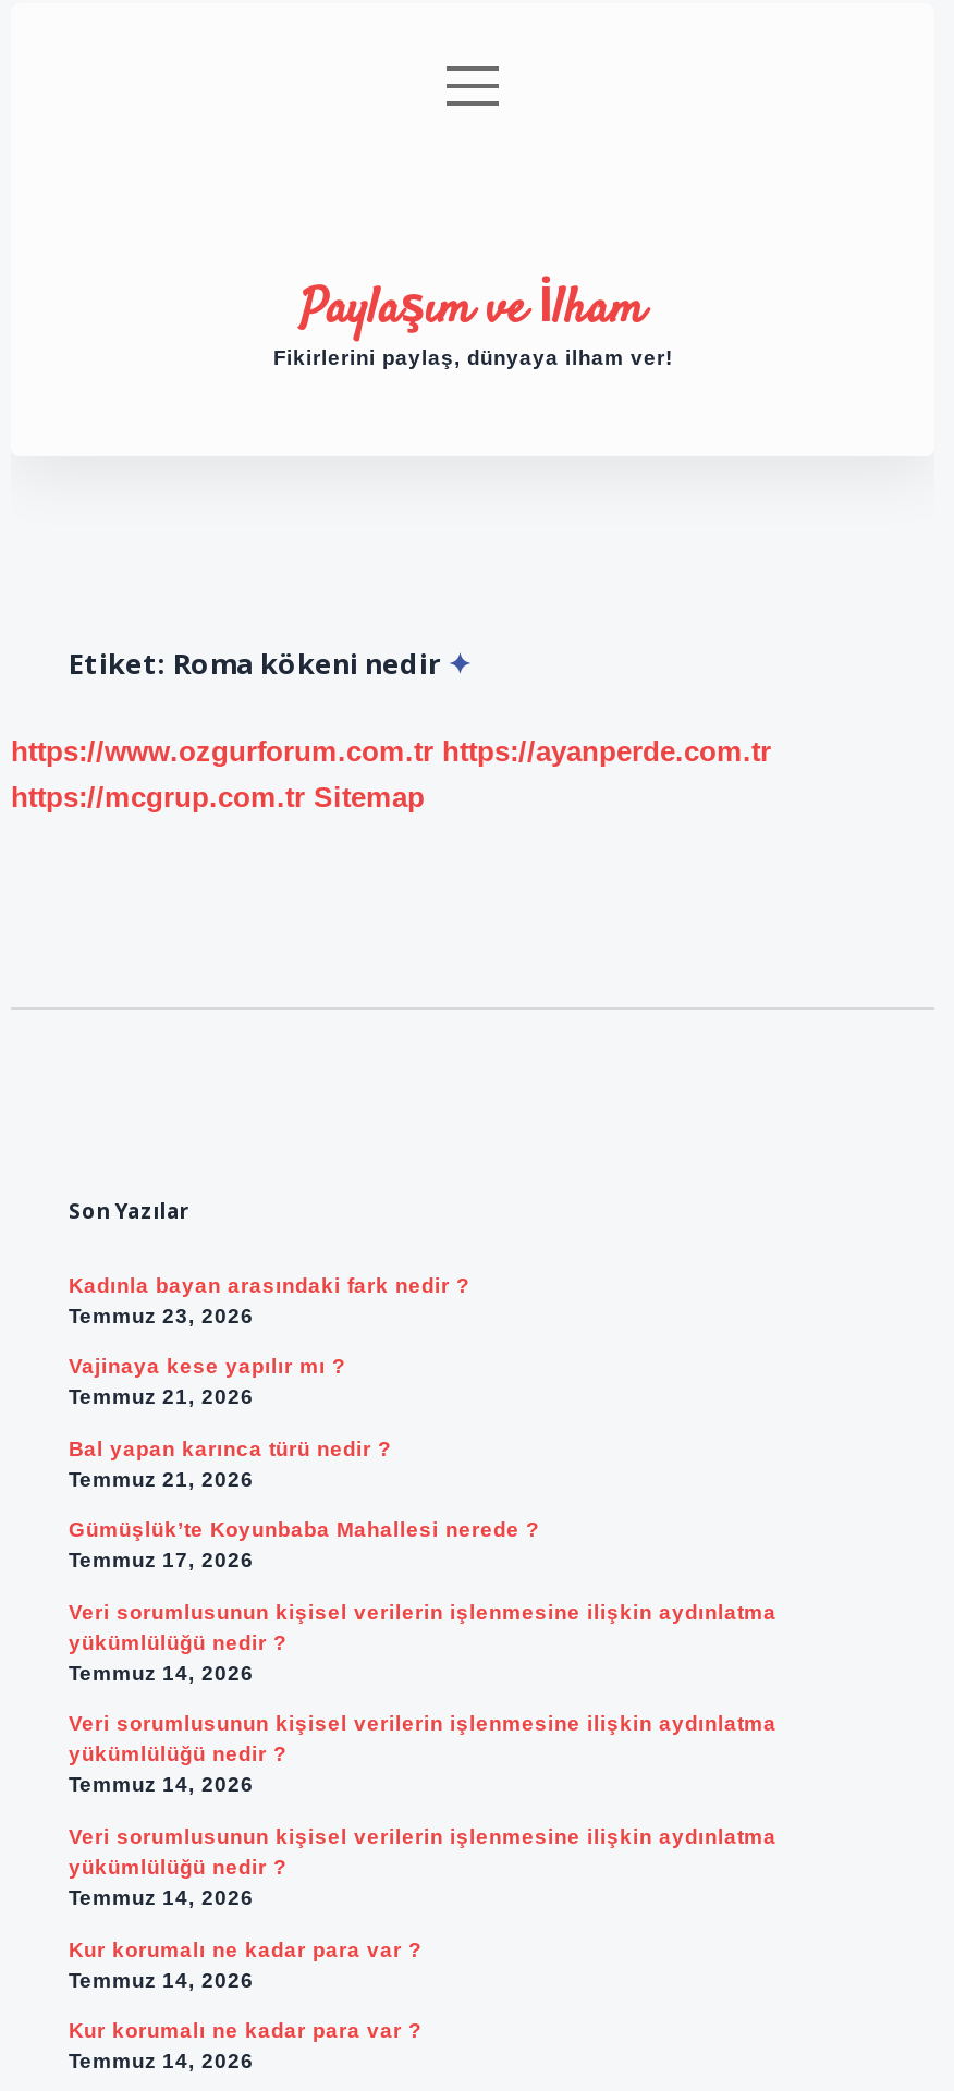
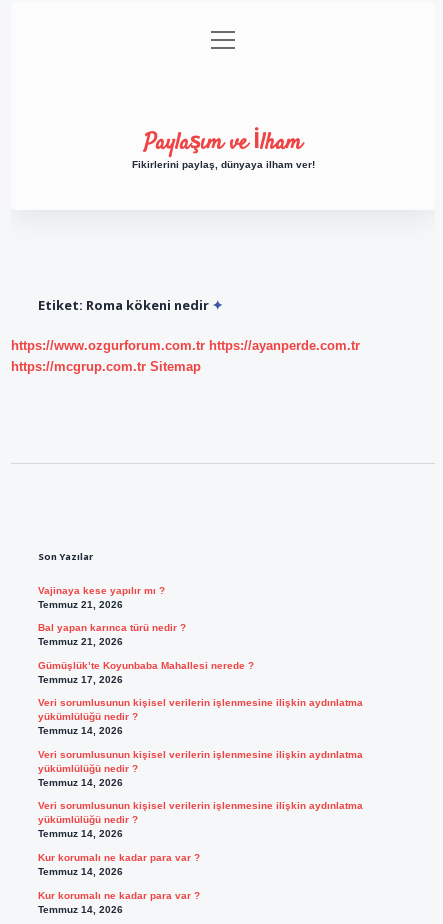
[69,1272,469,1326] Kadınla bayan arasındaki fark nedir ? | Temmuz 23, 2026 -> none

